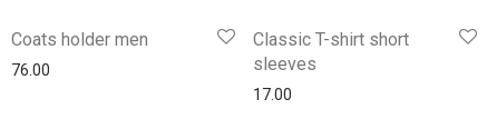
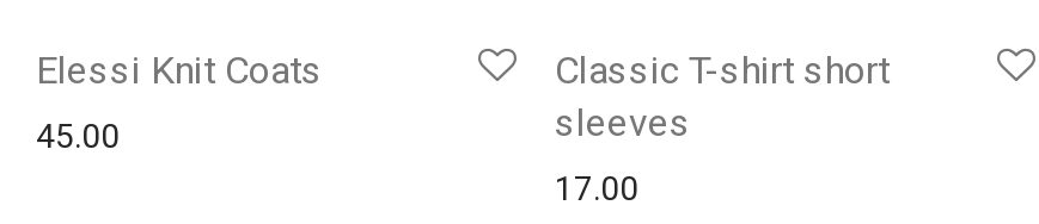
[11,29,148,50] Coats holder men -> [36,47,323,93] Elessi Knit Coats
[11,62,50,79] 76.00 -> [36,117,120,155] 45.00

